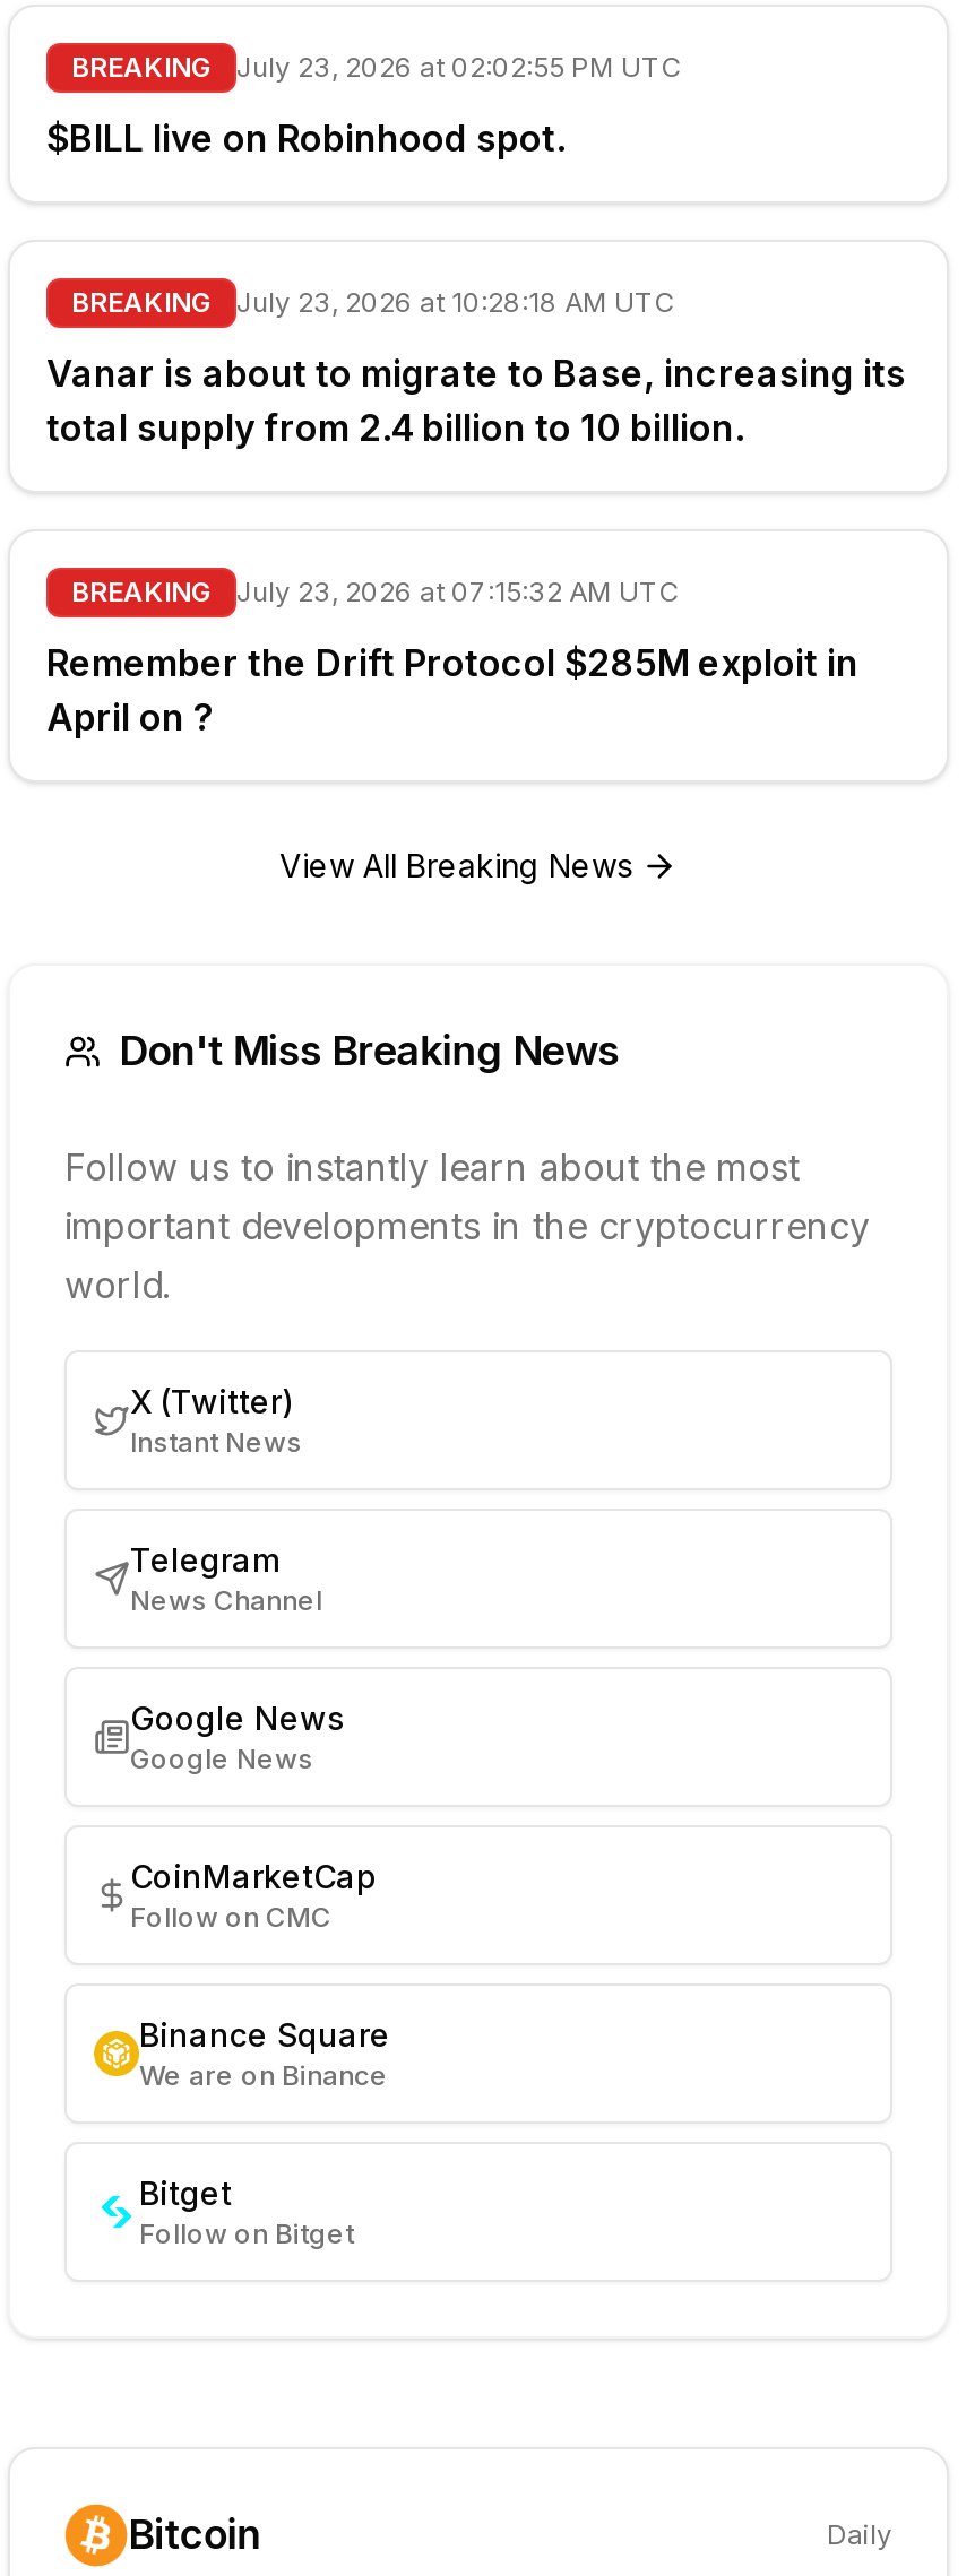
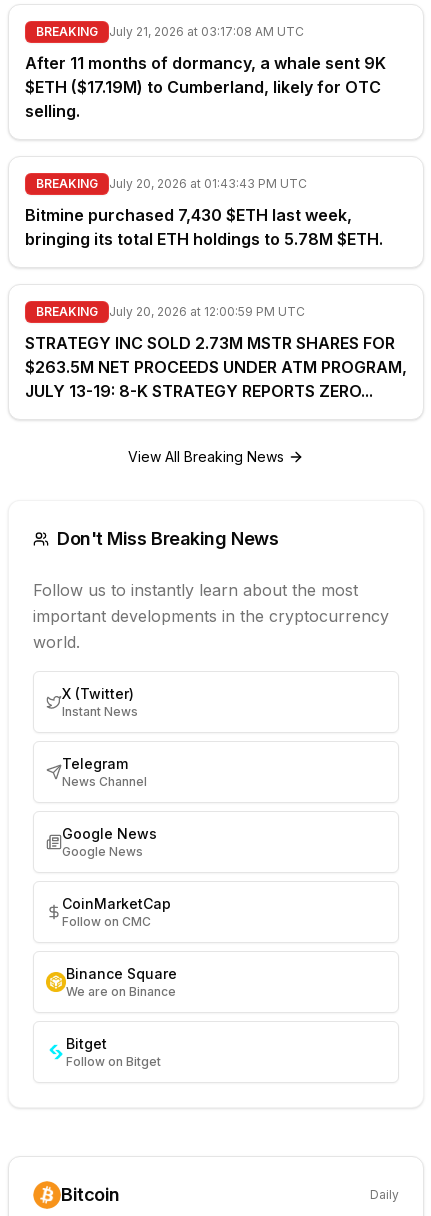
[71,50,682,84] BREAKING July 23, 2026 at 02:02:55 PM UTC -> [36,24,304,39] BREAKING July 21, 2026 at 03:17:08 AM UTC
[46,115,564,161] $BILL live on Robinhood spot. -> [25,53,386,121] After 11 months of dormancy, a whale sent 9K | $ETH ($17.19M) to Cumberland, likely for OTC | selling.
[71,285,675,319] BREAKING July 23, 2026 at 10:28:18 AM UTC -> [36,176,307,191] BREAKING July 20, 2026 at 01:43:43 PM UTC
[46,351,906,450] Vanar is about to migrate to Base, increasing its | total supply from 2.4 billion to 10 billion. -> [25,205,383,249] Bitmine purchased 7,430 $ETH last week, | bringing its total ETH holdings to 5.78M $ETH.
[71,574,680,608] BREAKING July 23, 2026 at 07:15:32 AM UTC -> [36,304,305,319] BREAKING July 20, 2026 at 12:00:59 PM UTC
[46,640,858,740] Remember the Drift Protocol $285M exploit in | April on ? -> [25,333,407,401] STRATEGY INC SOLD 2.73M MSTR SHARES FOR | $263.5M NET PROCEEDS UNDER ATM PROGRAM, | JULY 13-19: 8-K STRATEGY REPORTS ZERO...

